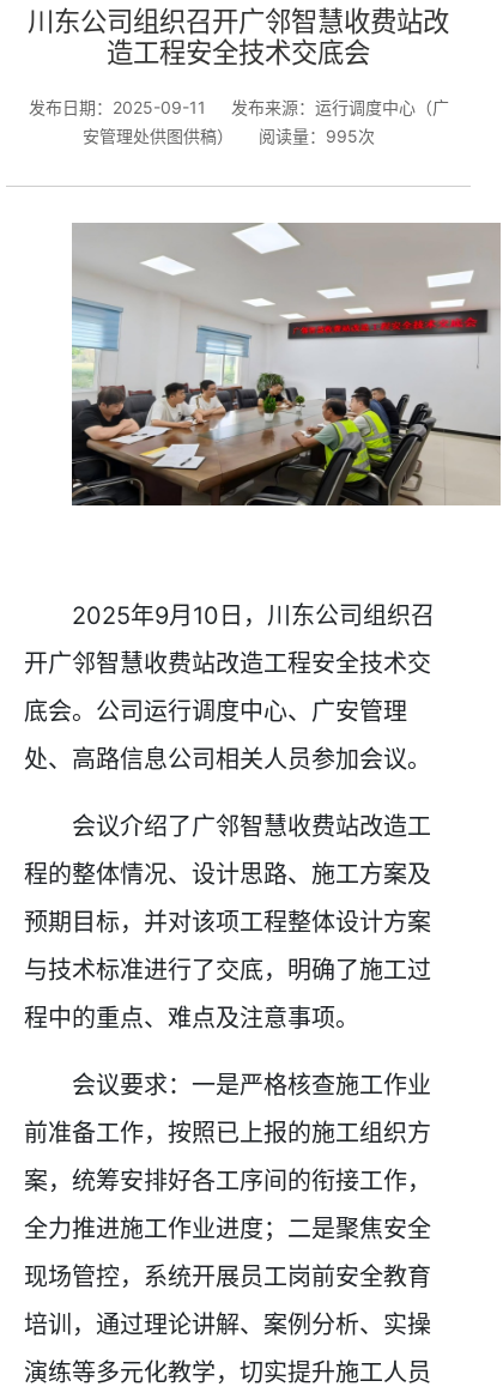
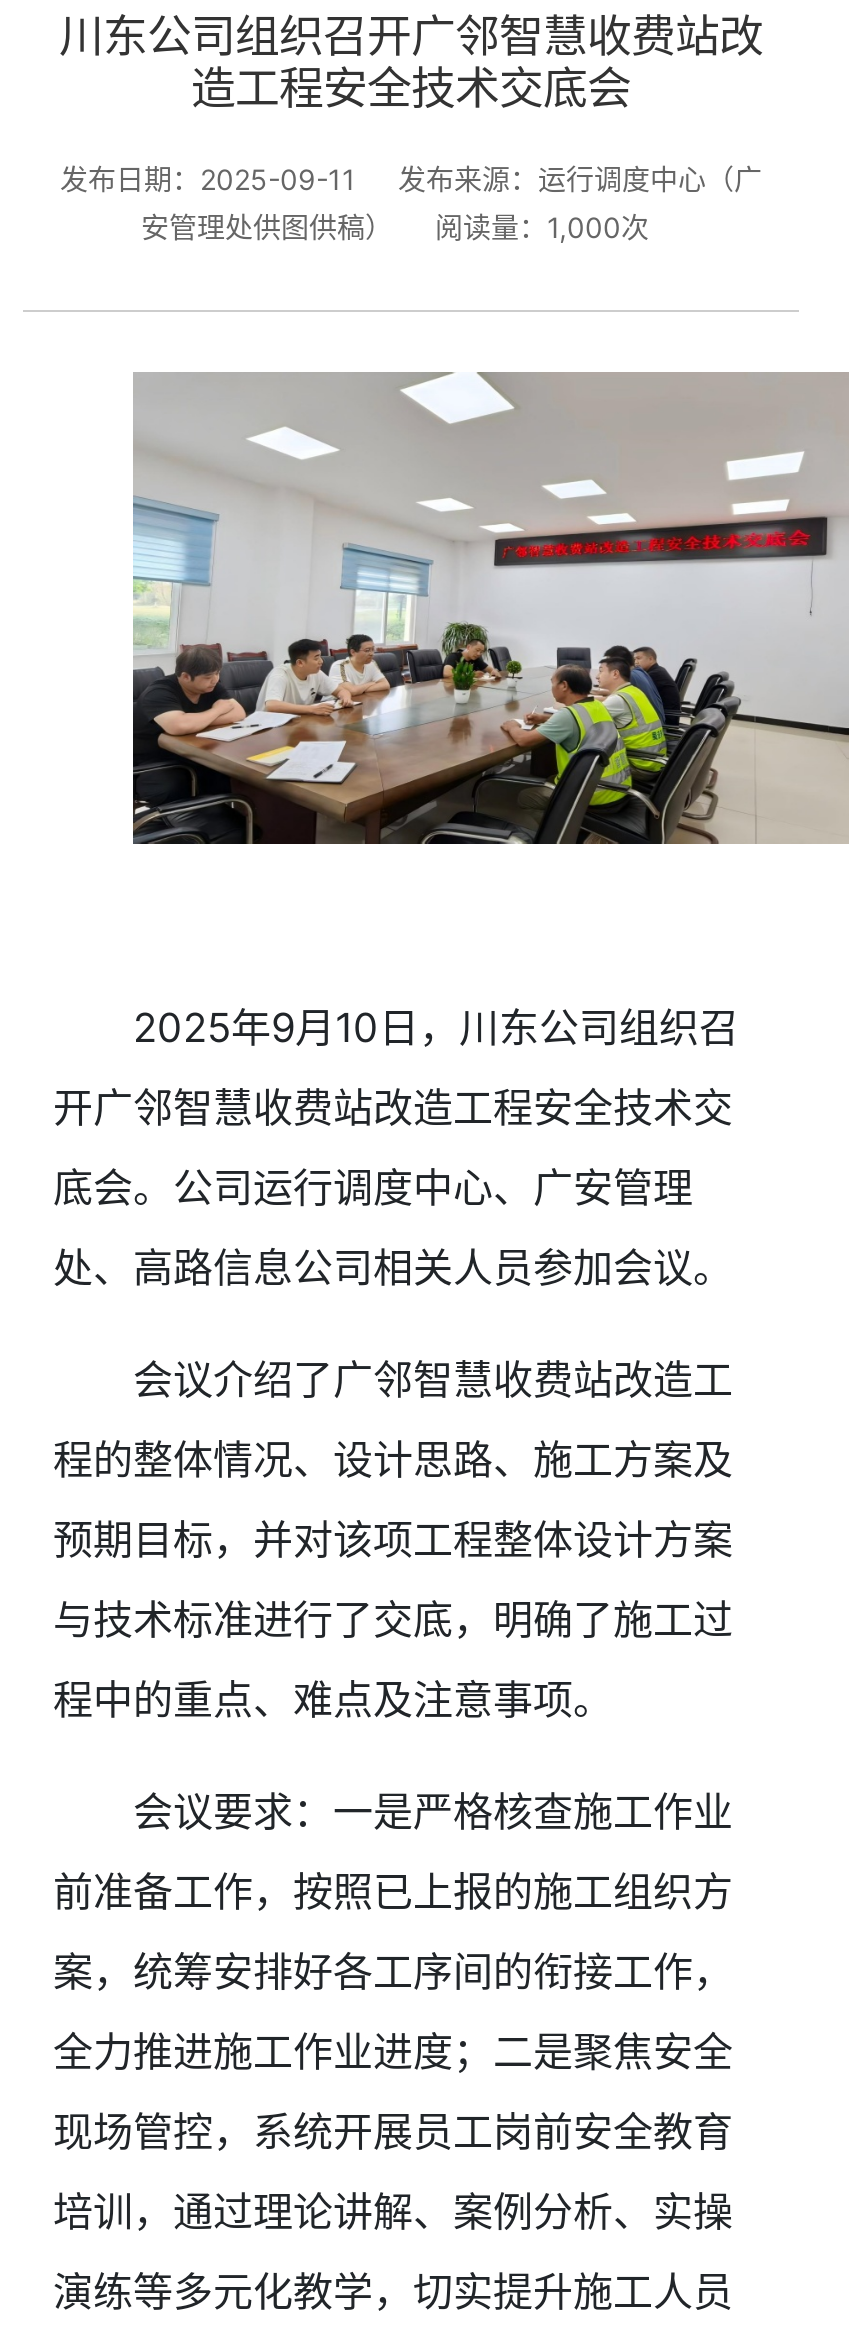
[83,126,375,146] 安管理处供图供稿） 阅读量：995次 -> [141,210,649,244] 安管理处供图供稿） 阅读量：1,000次

